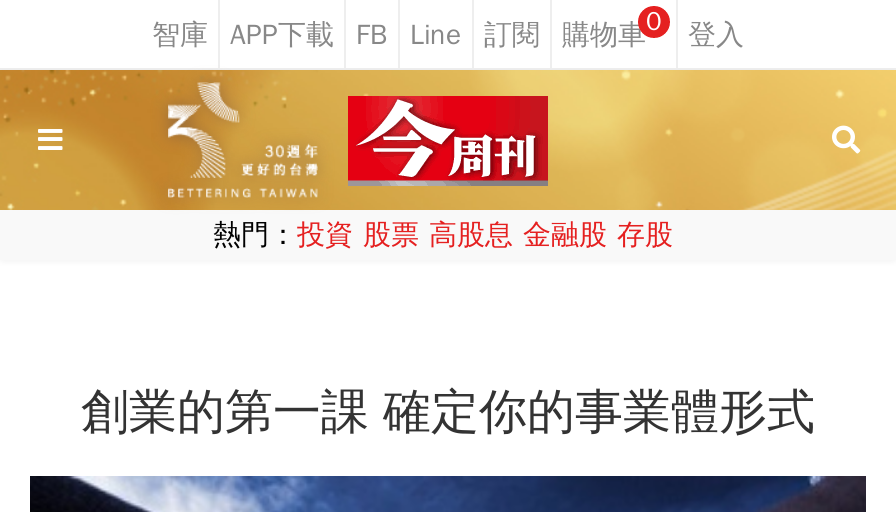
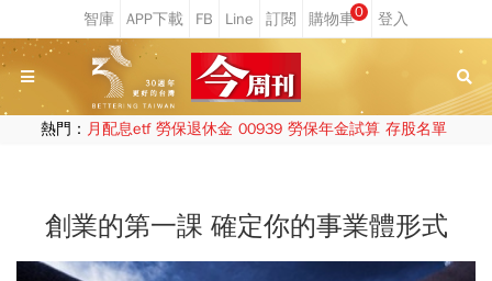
[213,218,673,252] 熱門：投資 股票 高股息 金融股 存股 -> [40,120,446,138] 熱門：月配息etf 勞保退休金 00939 勞保年金試算 存股名單

